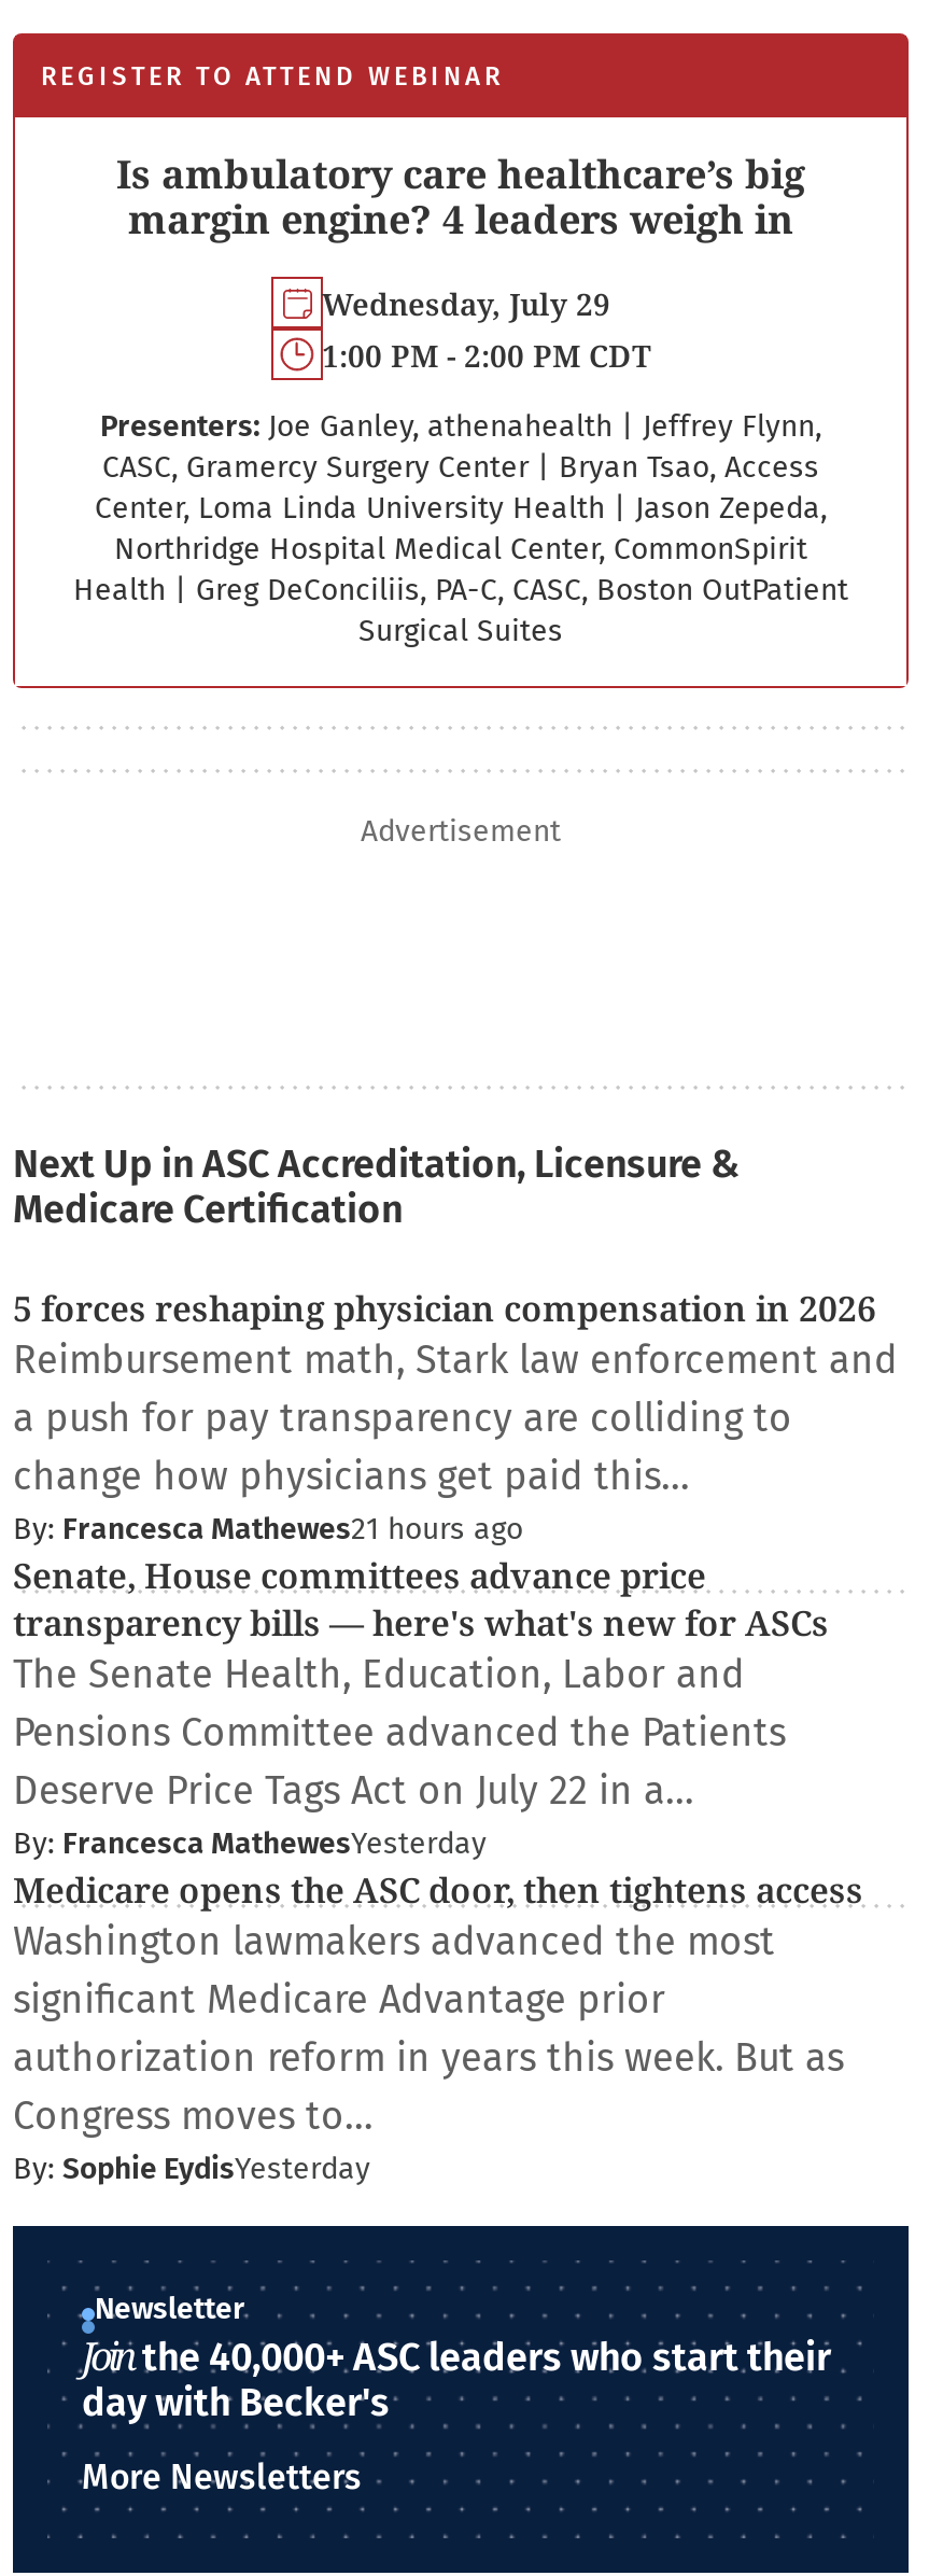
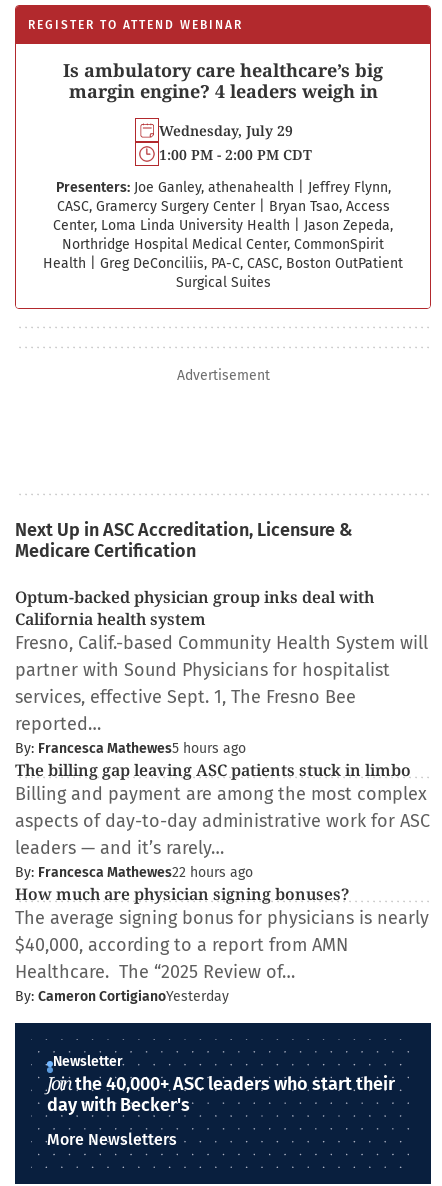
[13,1285,898,2187] 5 forces reshaping physician compensation in 2026 | Reimbursement math, Stark law enforcement and | a push for pay transparency are colliding to | change how physicians get paid this… | By: Francesca Mathewes21 hours ago | Senate, House committees advance price | transparency bills — here's what's new for ASCs | The Senate Health, Education, Labor and | Pensions Committee advanced the Patients | Deserve Price Tags Act on July 22 in a… | By: Francesca MathewesYesterday | Medicare opens the ASC door, then tightens access | Washington lawmakers advanced the most | significant Medicare Advantage prior | authorization reform in years this week. But as | Congress moves to… | By: Sophie EydisYesterday -> [15,586,430,1005] Optum-backed physician group inks deal with | California health system | Fresno, Calif.-based Community Health System will | partner with Sound Physicians for hospitalist | services, effective Sept. 1, The Fresno Bee | reported… | By: Francesca Mathewes5 hours ago | The billing gap leaving ASC patients stuck in limbo | Billing and payment are among the most complex | aspects of day-to-day administrative work for ASC | leaders — and it’s rarely… | By: Francesca Mathewes22 hours ago | How much are physician signing bonuses? | The average signing bonus for physicians is nearly | $40,000, according to a report from AMN | Healthcare. The “2025 Review of… | By: Cameron CortigianoYesterday

